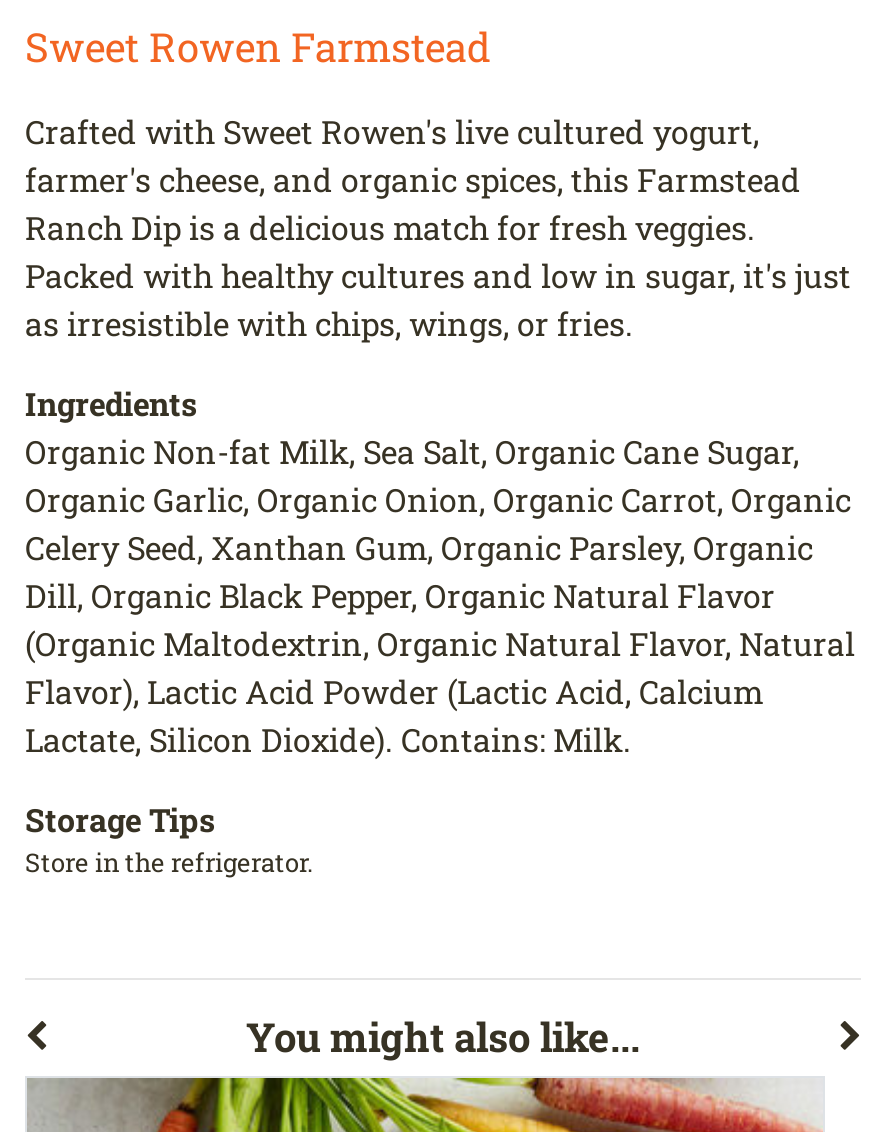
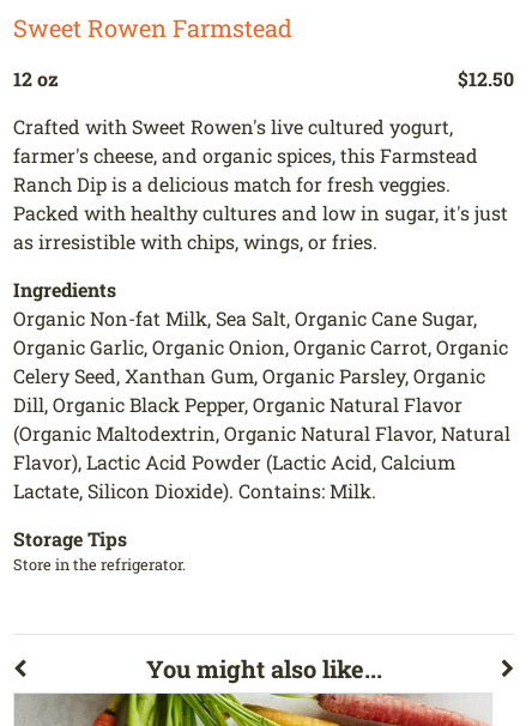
none -> [13,66,514,92] 12 oz | $12.50

